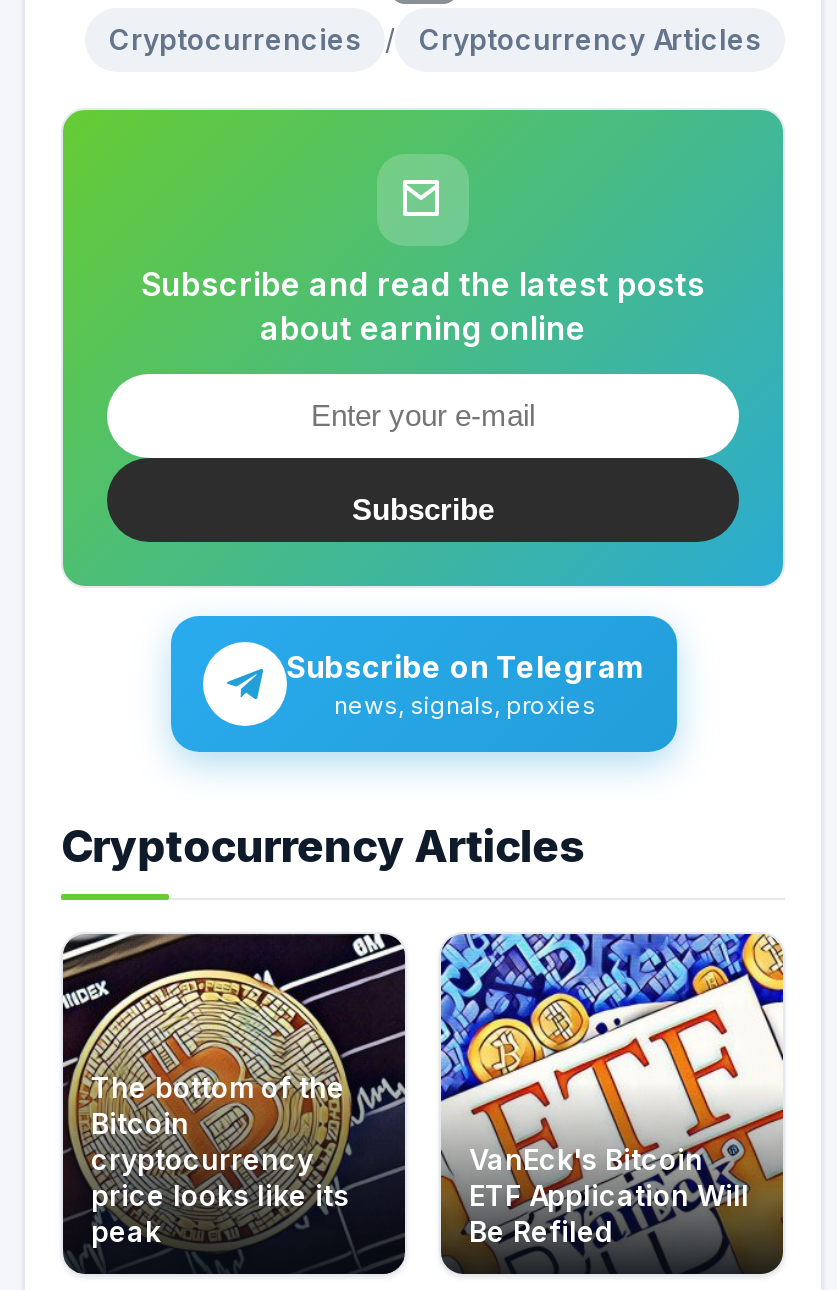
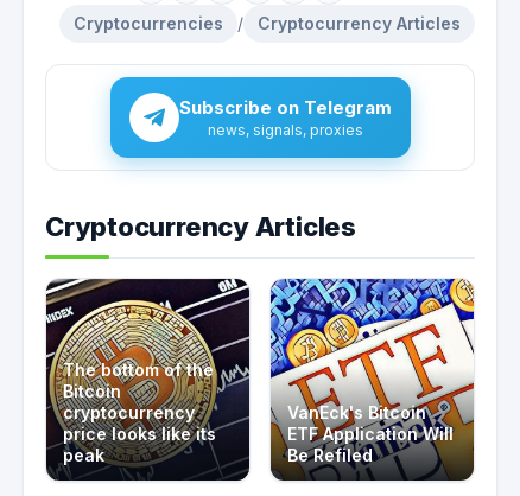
[61,108,785,588] [image] | Subscribe and read the latest posts | about earning online -> none

